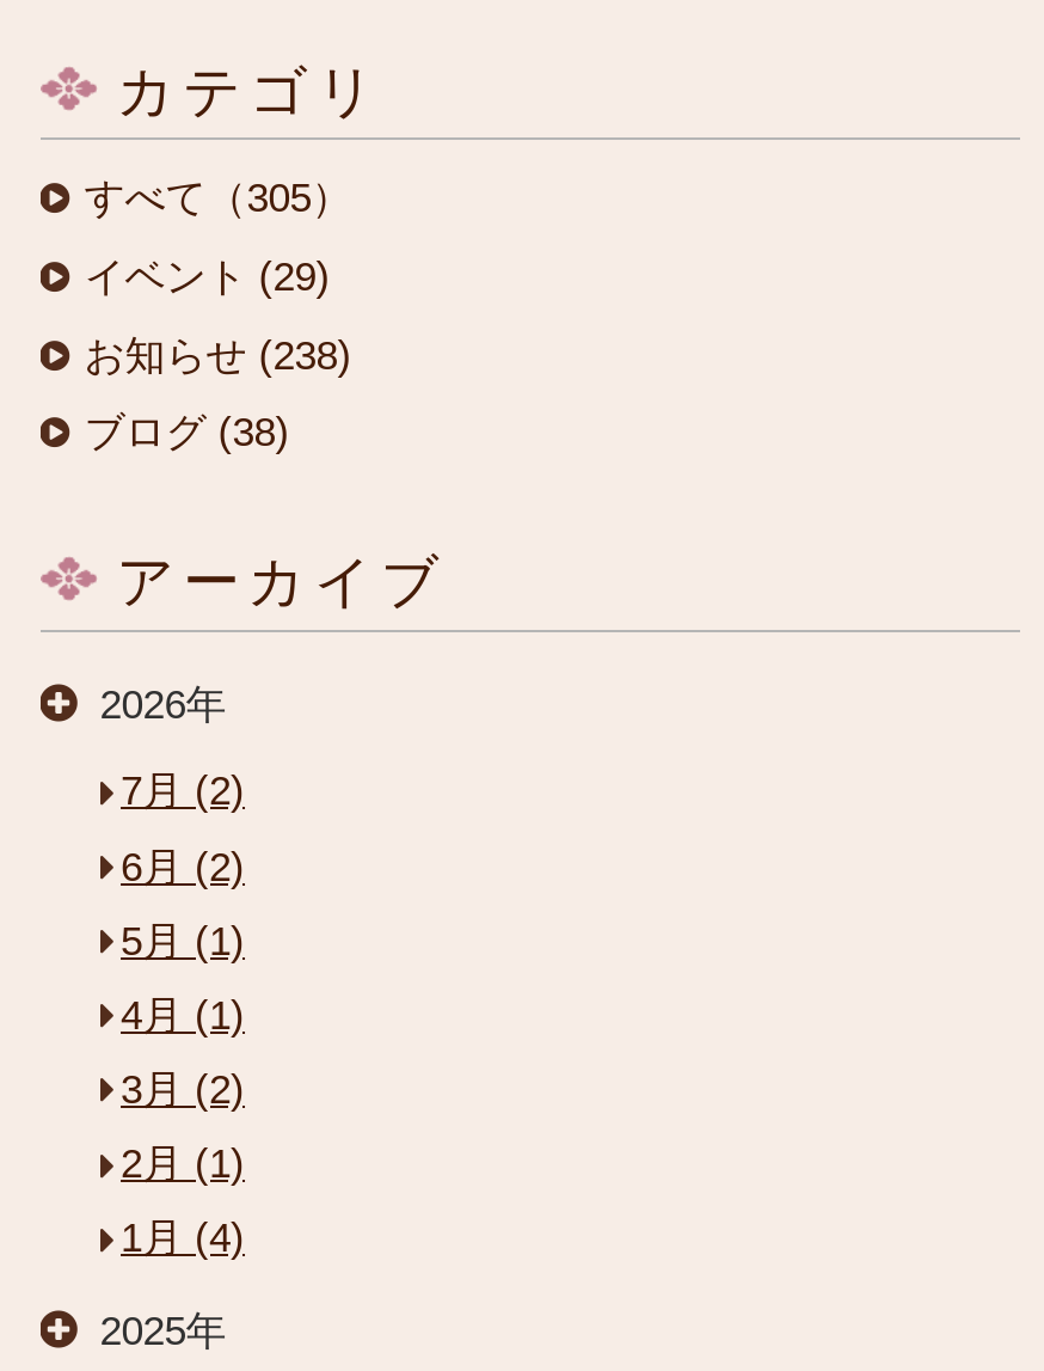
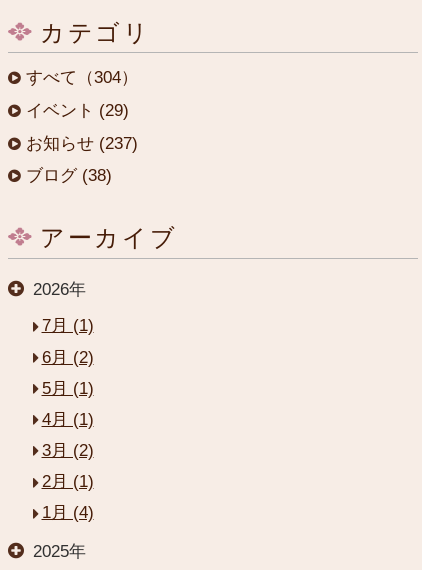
[84,175,352,220] すべて（305） -> [26,68,138,87] すべて（304）
[84,332,352,378] お知らせ (238) -> [26,133,138,152] お知らせ (237)
[121,770,245,815] 7月 (2) -> [41,316,93,335] 7月 (1)

